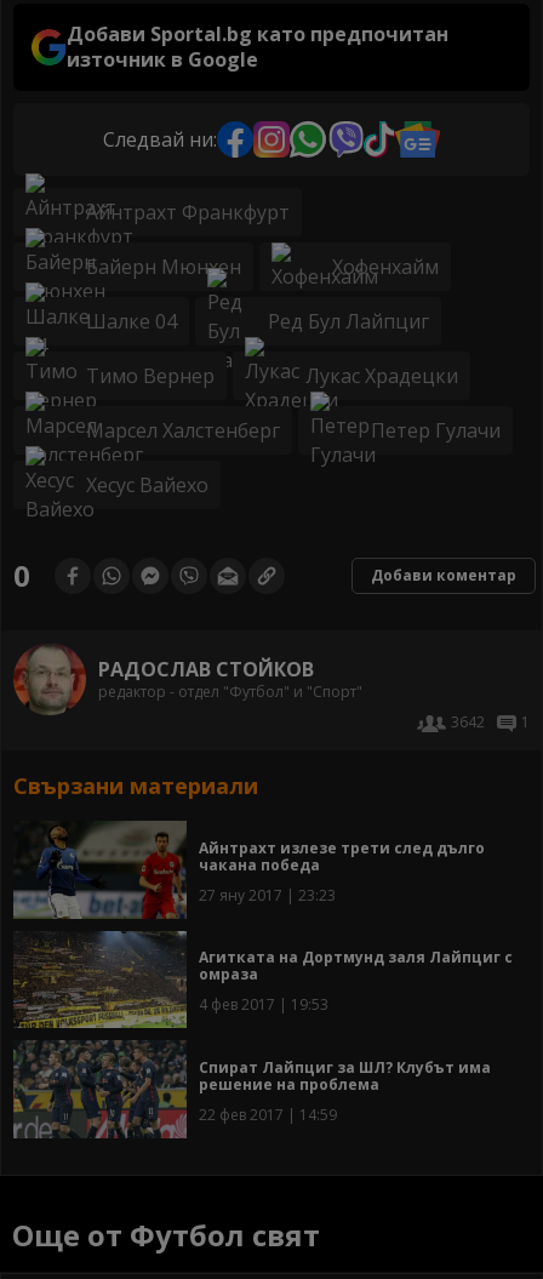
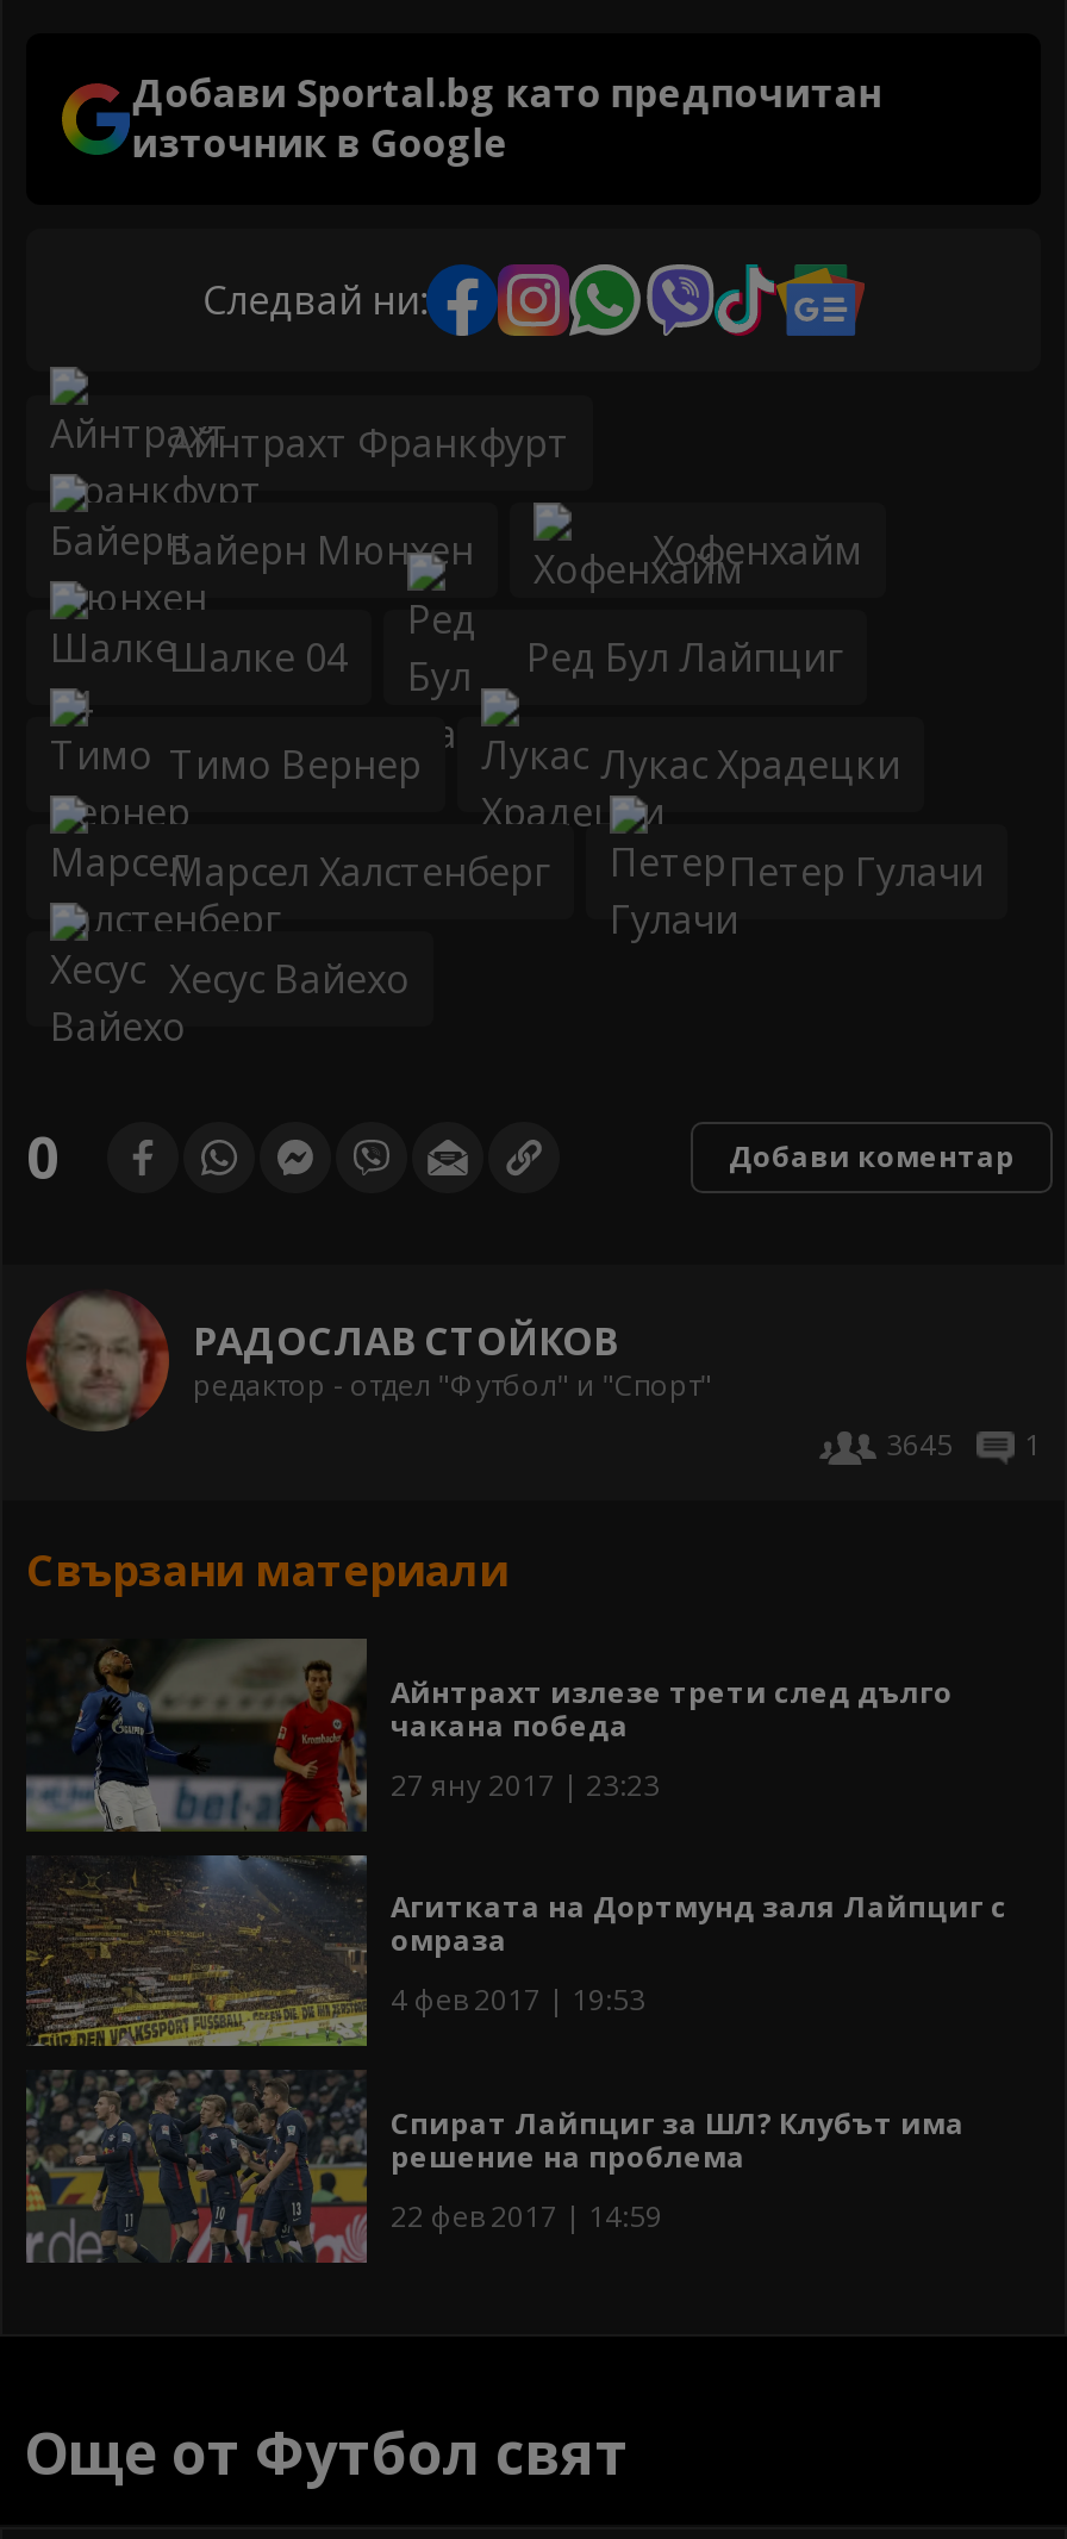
[451,712,530,732] 3642 1 -> [886,1425,1041,1465] 3645 1

